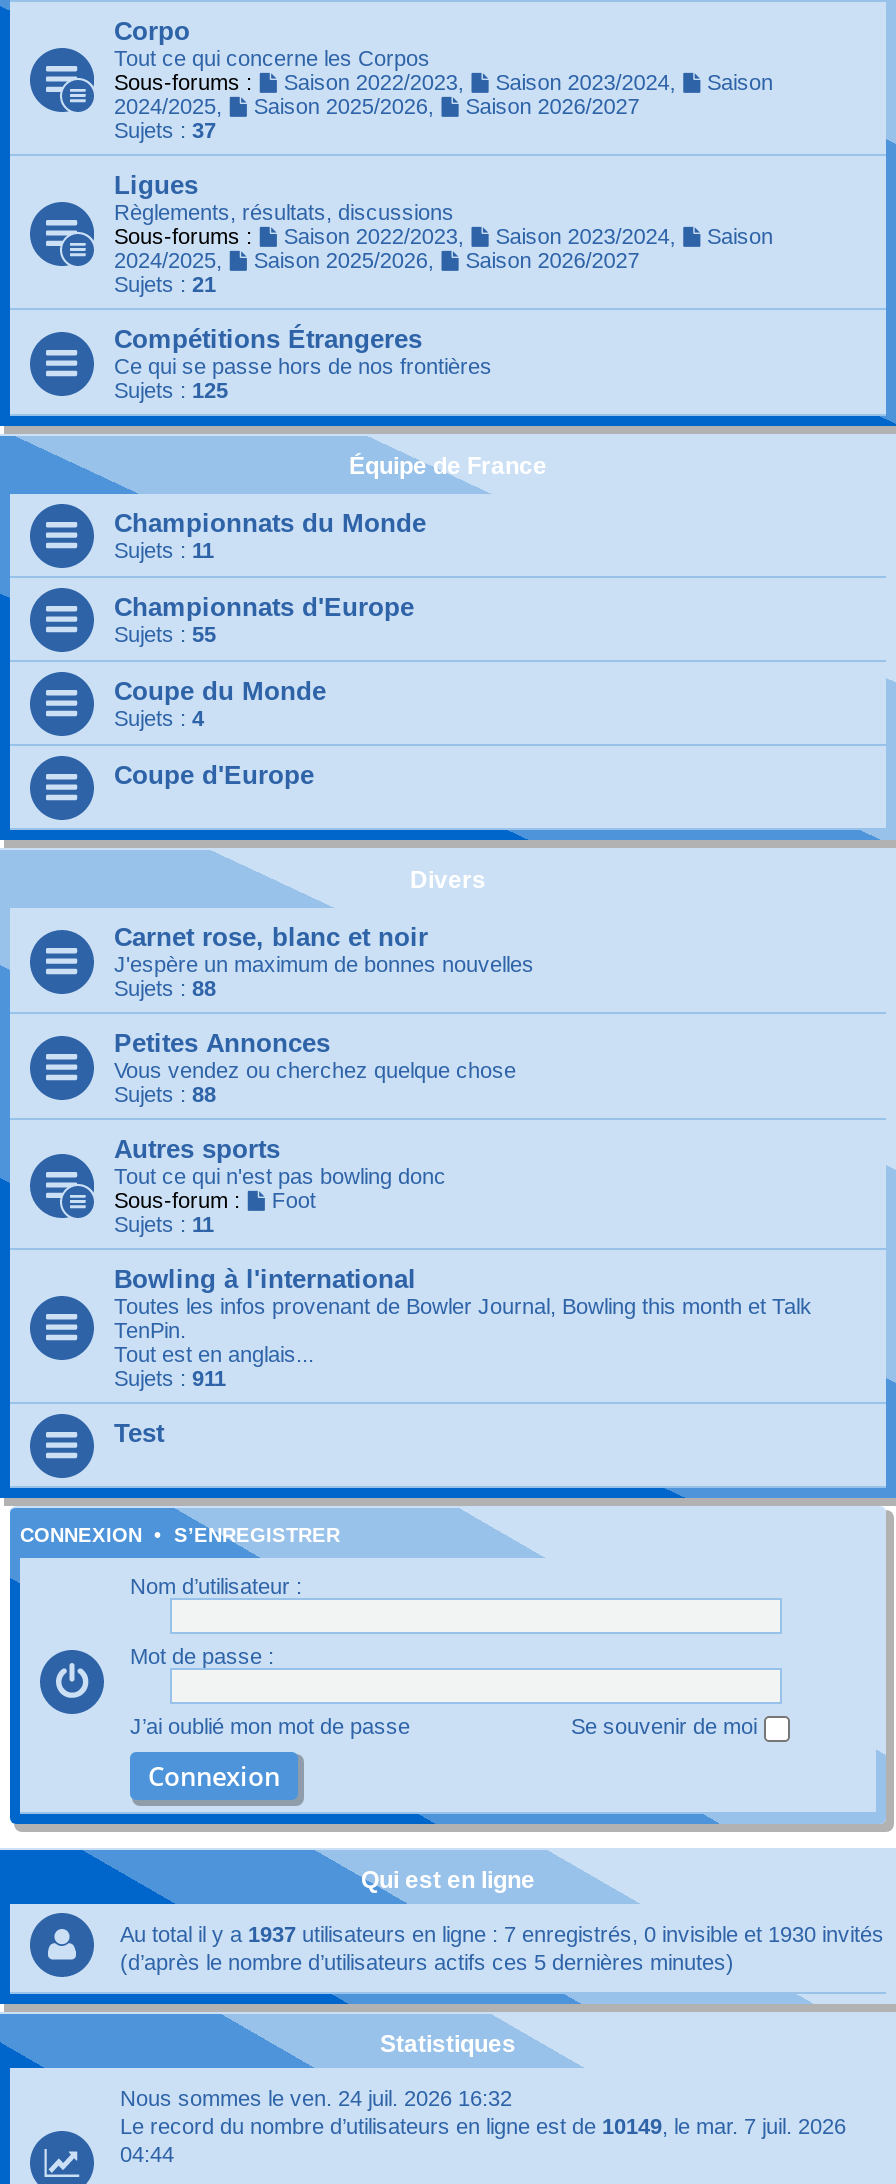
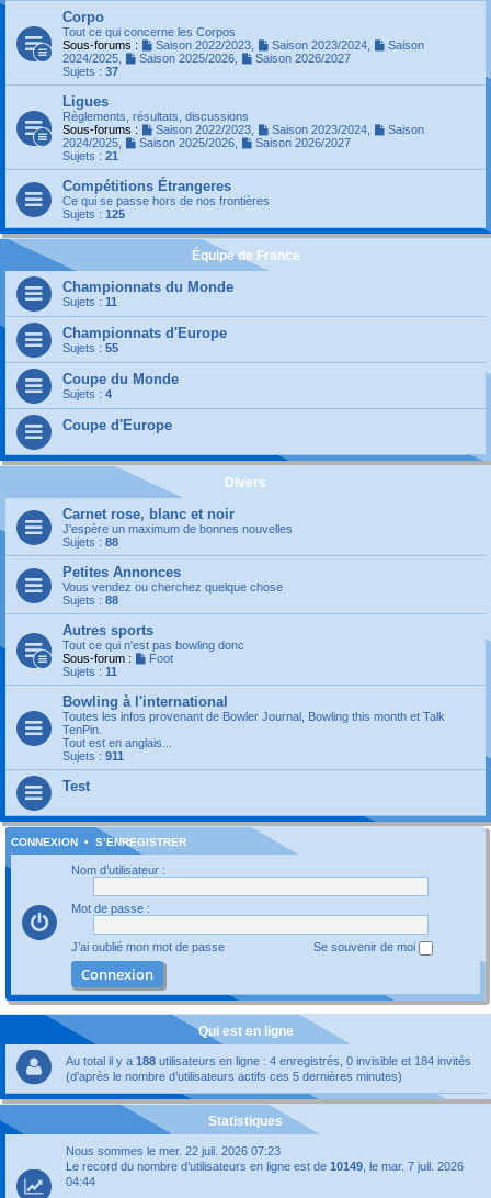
[120,1921,884,1945] Au total il y a 1937 utilisateurs en ligne : 7 enregistrés, 0 invisible et 1930 invités -> [66,1054,471,1067] Au total il y a 188 utilisateurs en ligne : 4 enregistrés, 0 invisible et 184 invités
[120,2085,512,2109] Nous sommes le ven. 24 juil. 2026 16:32 -> [66,1144,281,1157] Nous sommes le mer. 22 juil. 2026 07:23

